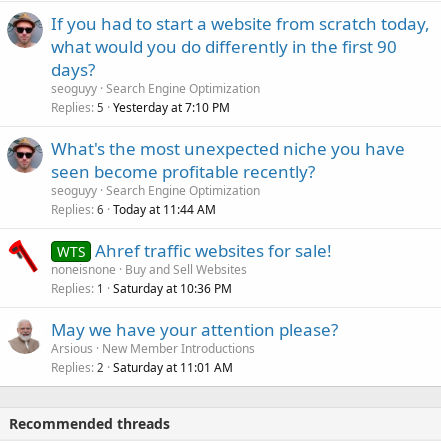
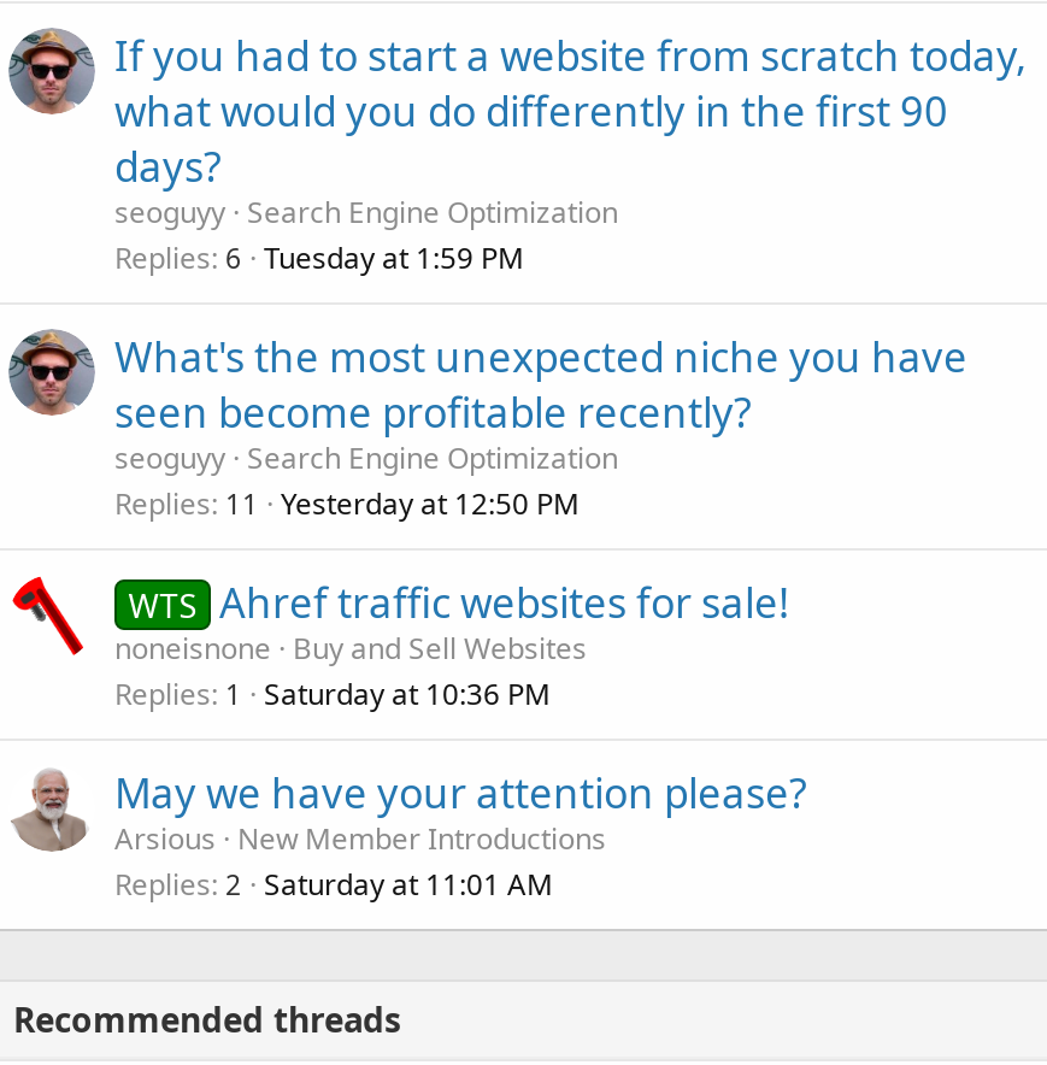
[51,99,230,116] Replies 5 Yesterday at 7:10 PM -> [114,237,524,278] Replies 6 Tuesday at 1:59 PM
[51,201,216,218] Replies 6 Today at 11:44 AM -> [114,483,580,524] Replies 11 Yesterday at 12:50 PM

